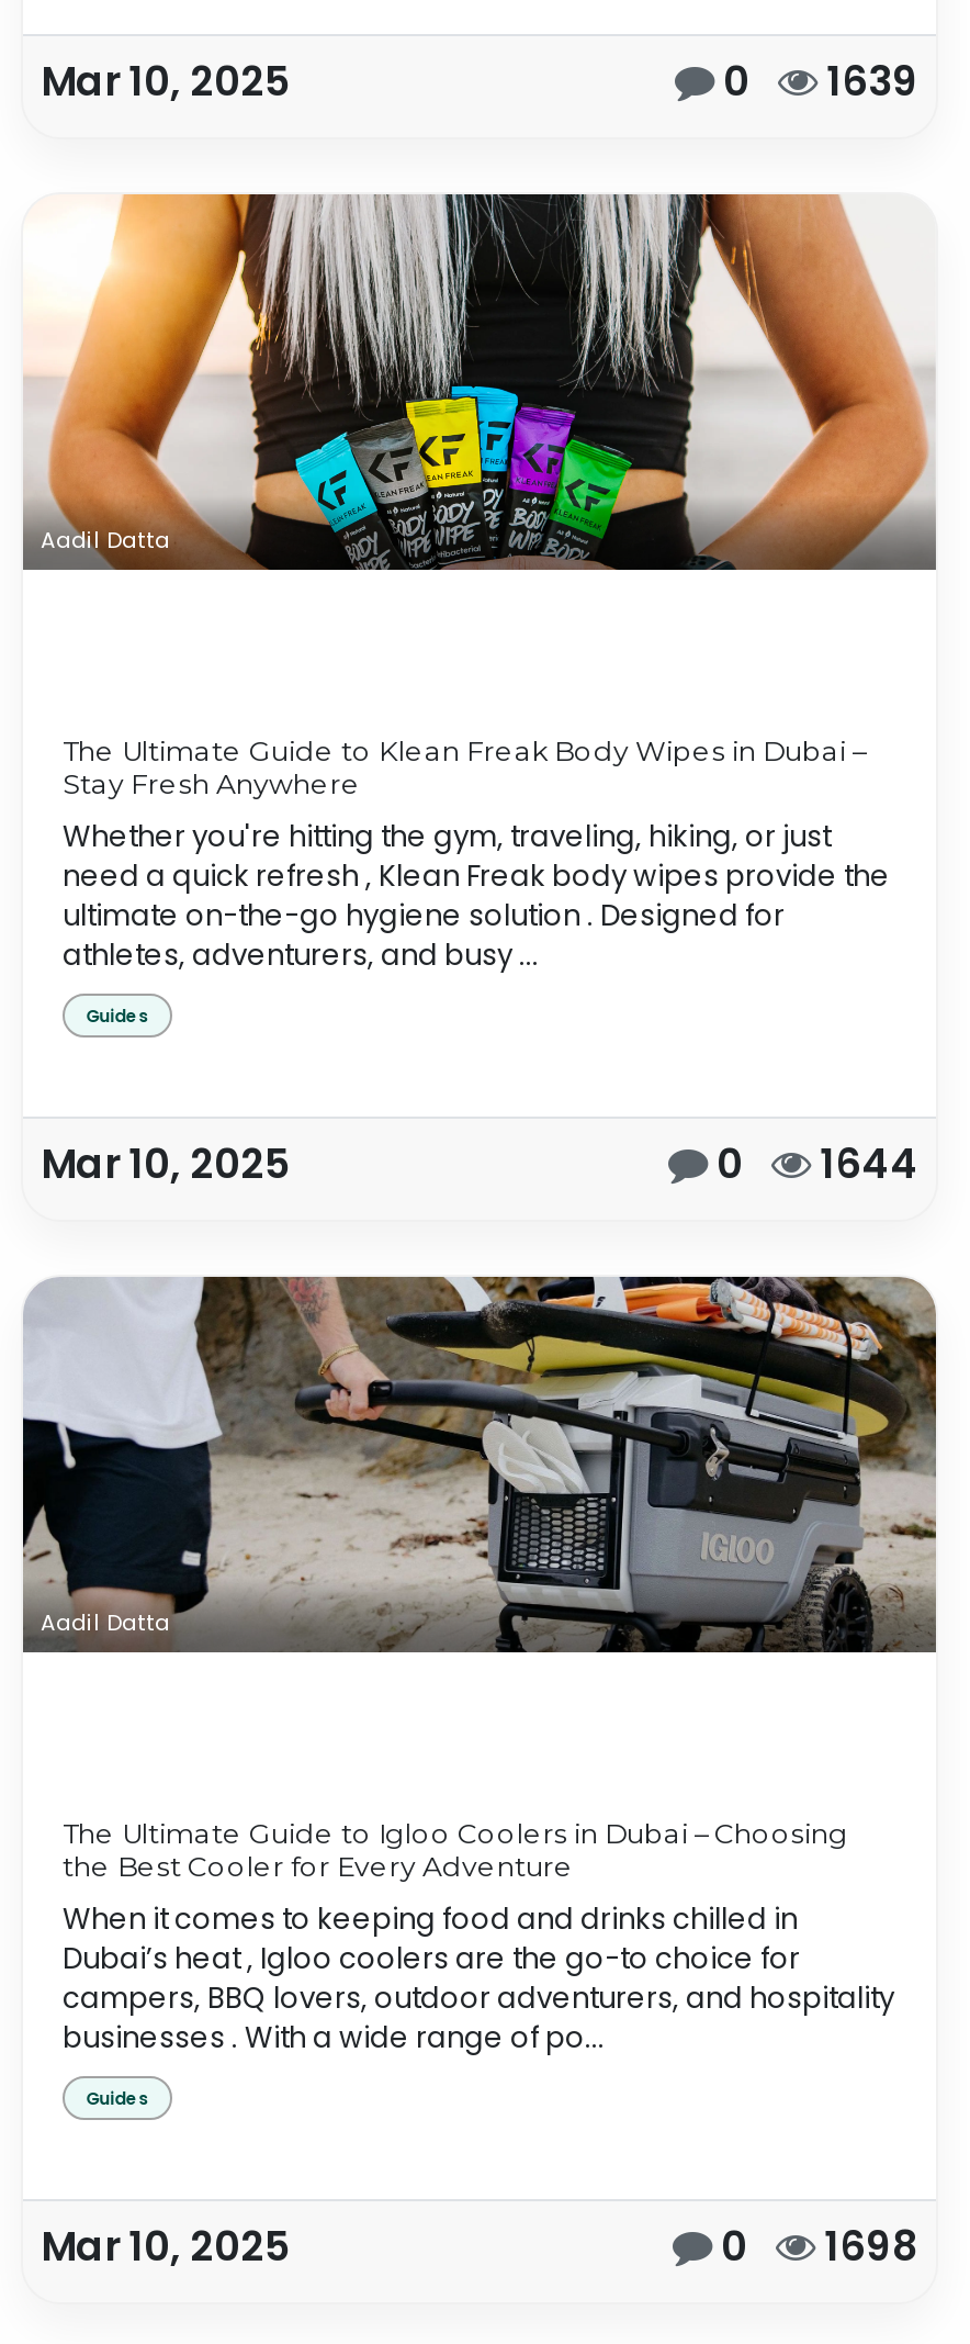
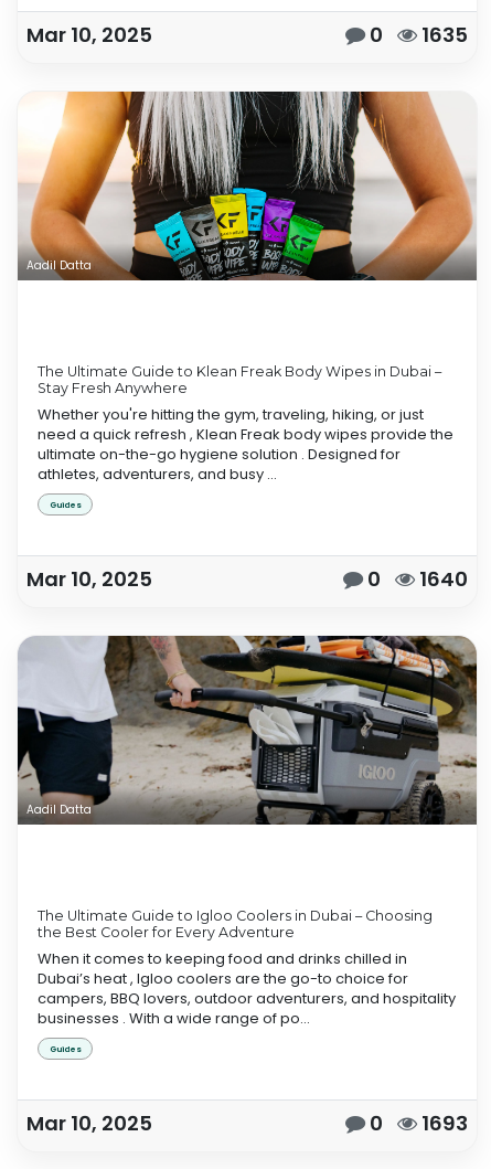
[723,54,918,108] 0 1639 -> [370,21,468,48] 0 1635
[717,1137,918,1191] 0 1644 -> [367,565,468,593] 0 1640
[721,2219,918,2274] 0 1698 -> [370,1110,468,1137] 0 1693

